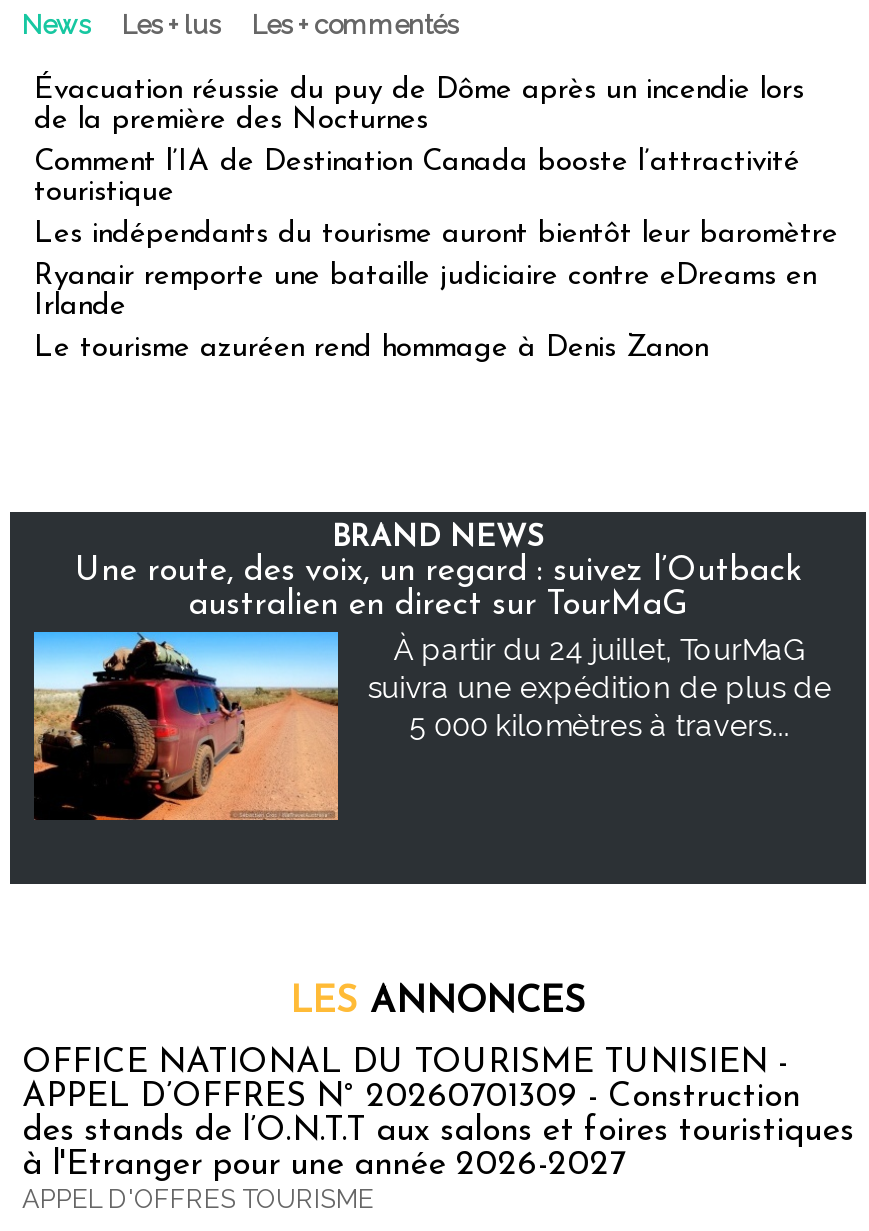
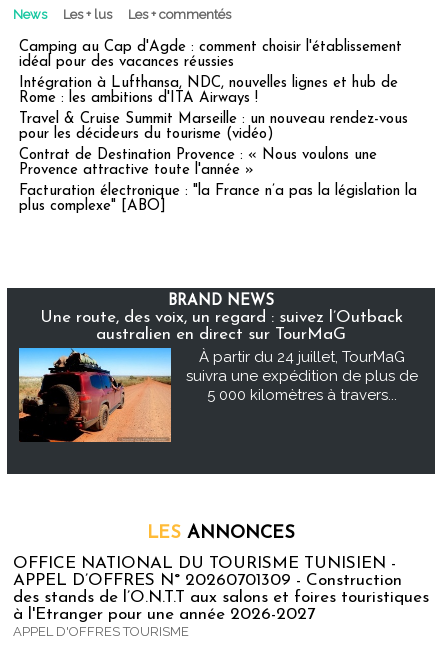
[34,76,838,364] Évacuation réussie du puy de Dôme après un incendie lors | de la première des Nocturnes | Comment l’IA de Destination Canada booste l’attractivité | touristique | Les indépendants du tourisme auront bientôt leur baromètre | Ryanair remporte une bataille judiciaire contre eDreams en | Irlande | Le tourisme azuréen rend hommage à Denis Zanon -> [19,40,417,214] Camping au Cap d'Agde : comment choisir l'établissement | idéal pour des vacances réussies | Intégration à Lufthansa, NDC, nouvelles lignes et hub de | Rome : les ambitions d'ITA Airways ! | Travel & Cruise Summit Marseille : un nouveau rendez-vous | pour les décideurs du tourisme (vidéo) | Contrat de Destination Provence : « Nous voulons une | Provence attractive toute l'année » | Facturation électronique : "la France n’a pas la législation la | plus complexe" [ABO]

